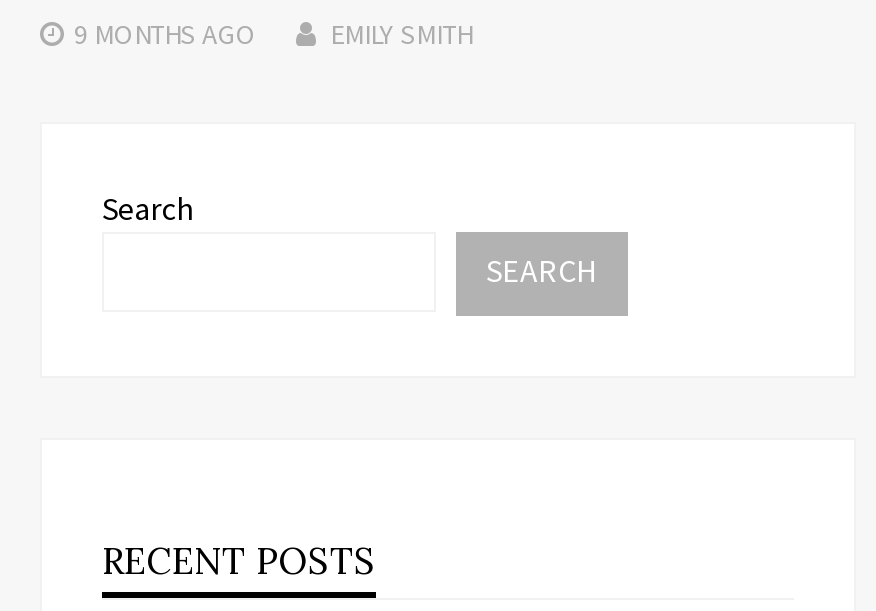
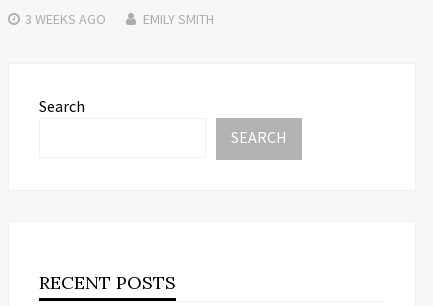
[74,16,256,52] 9 MONTHS AGO -> [25,10,106,28] 3 WEEKS AGO

